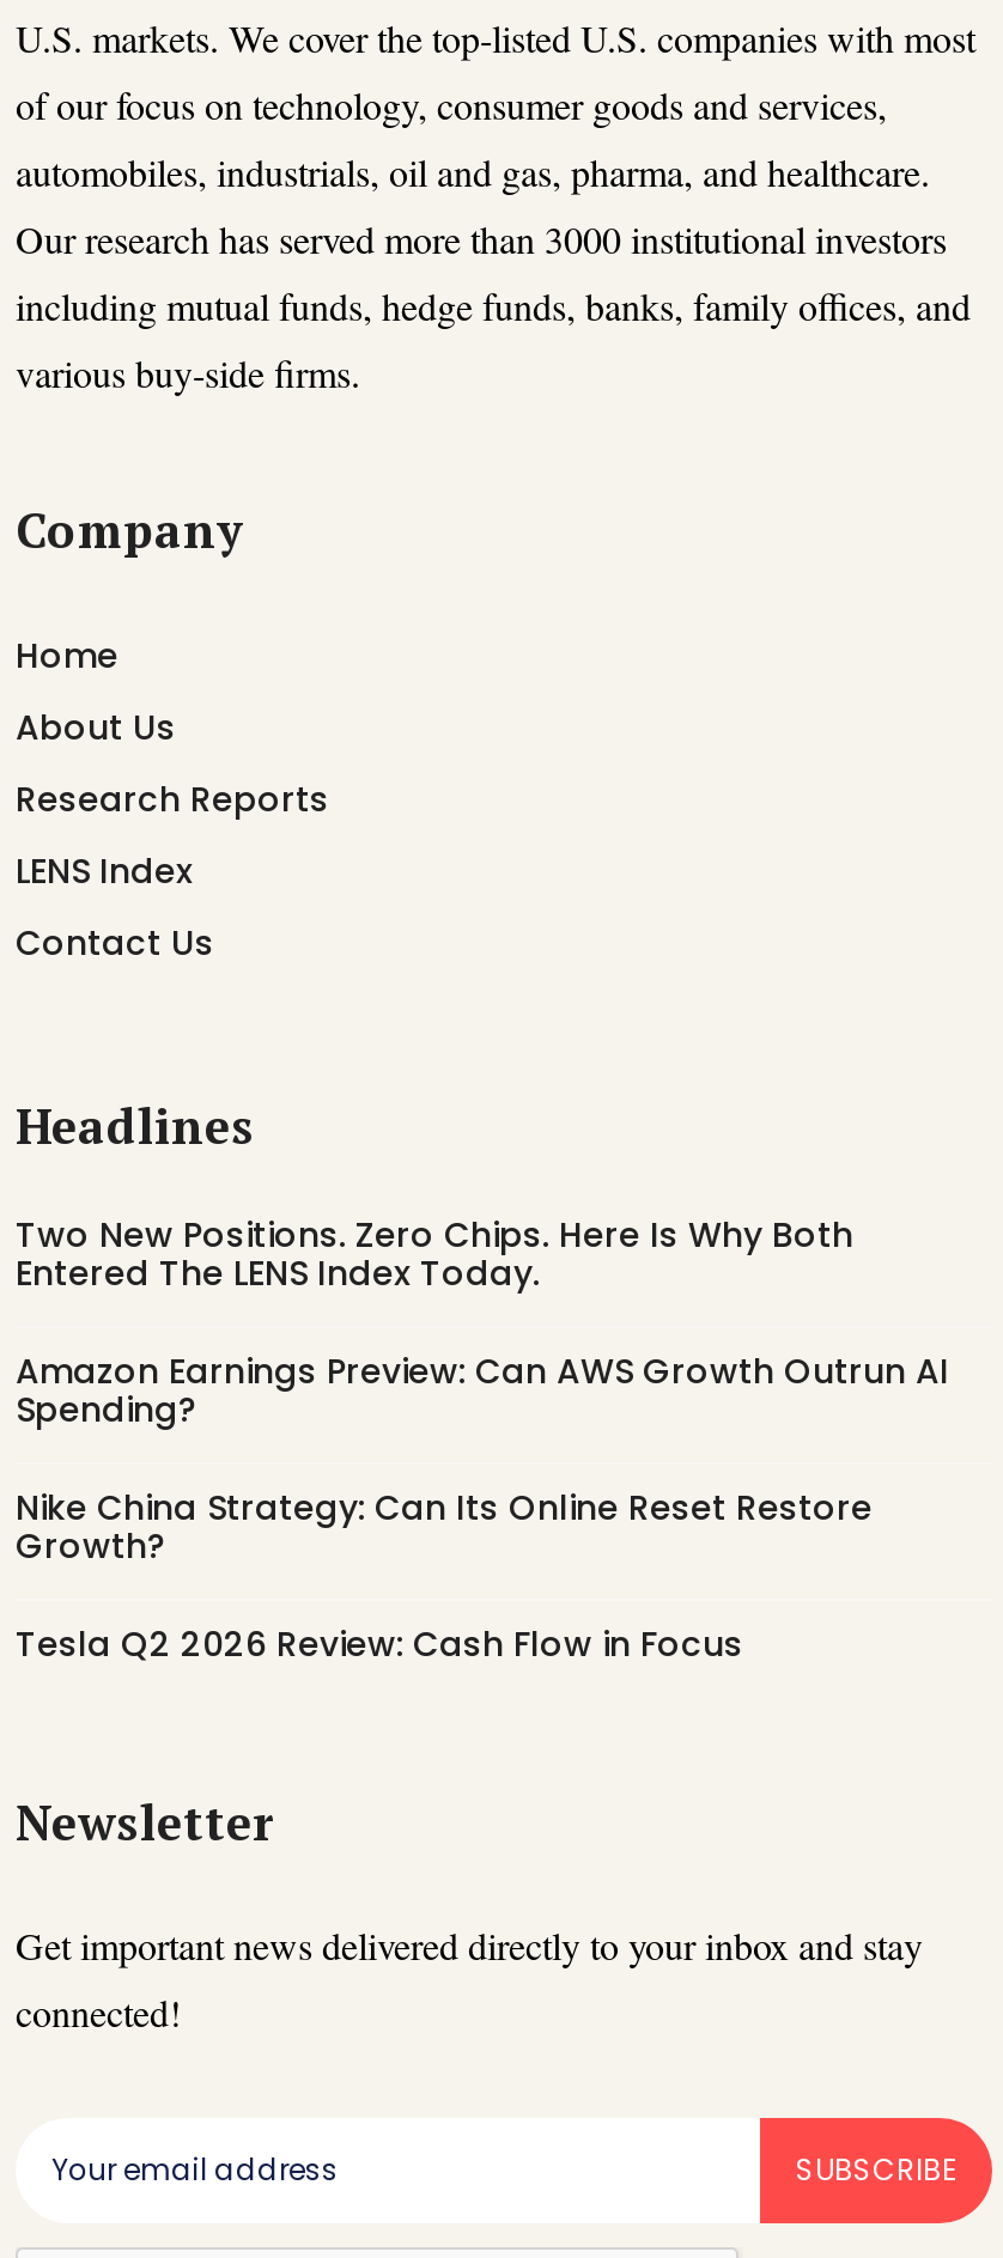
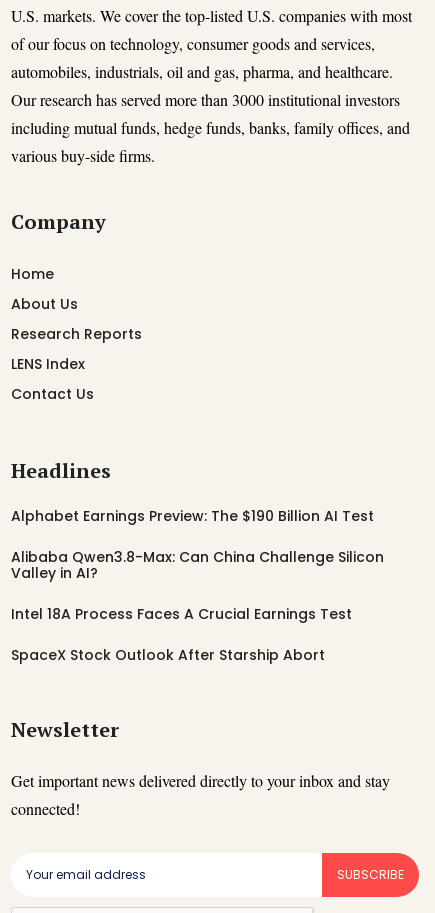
[16,1211,853,1297] Two New Positions. Zero Chips. Here Is Why Both | Entered The LENS Index Today. -> [11,506,374,526] Alphabet Earnings Preview: The $190 Billion AI Test
[16,1348,949,1434] Amazon Earnings Preview: Can AWS Growth Outrun AI | Spending? -> [11,547,384,583] Alibaba Qwen3.8-Max: Can China Challenge Silicon | Valley in AI?
[16,1484,873,1570] Nike China Strategy: Can Its Online Reset Restore | Growth? -> [11,604,352,624] Intel 18A Process Faces A Crucial Earnings Test
[16,1620,743,1668] Tesla Q2 2026 Review: Cash Flow in Focus -> [11,645,325,665] SpaceX Stock Outlook After Starship Abort

